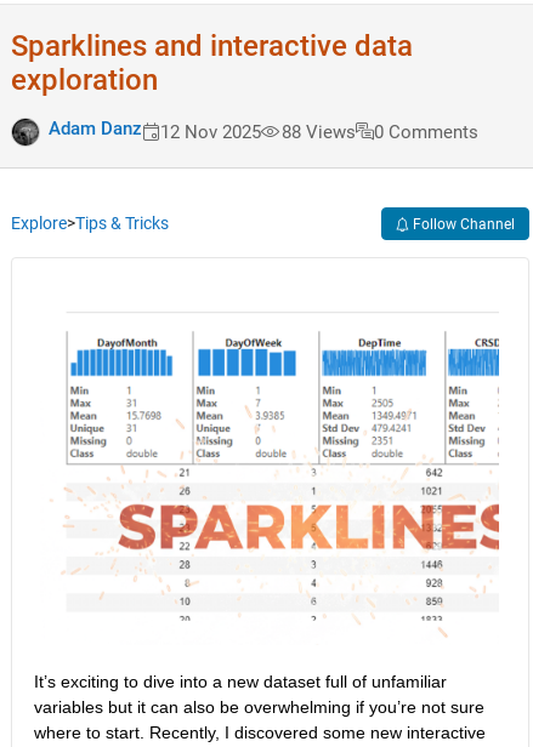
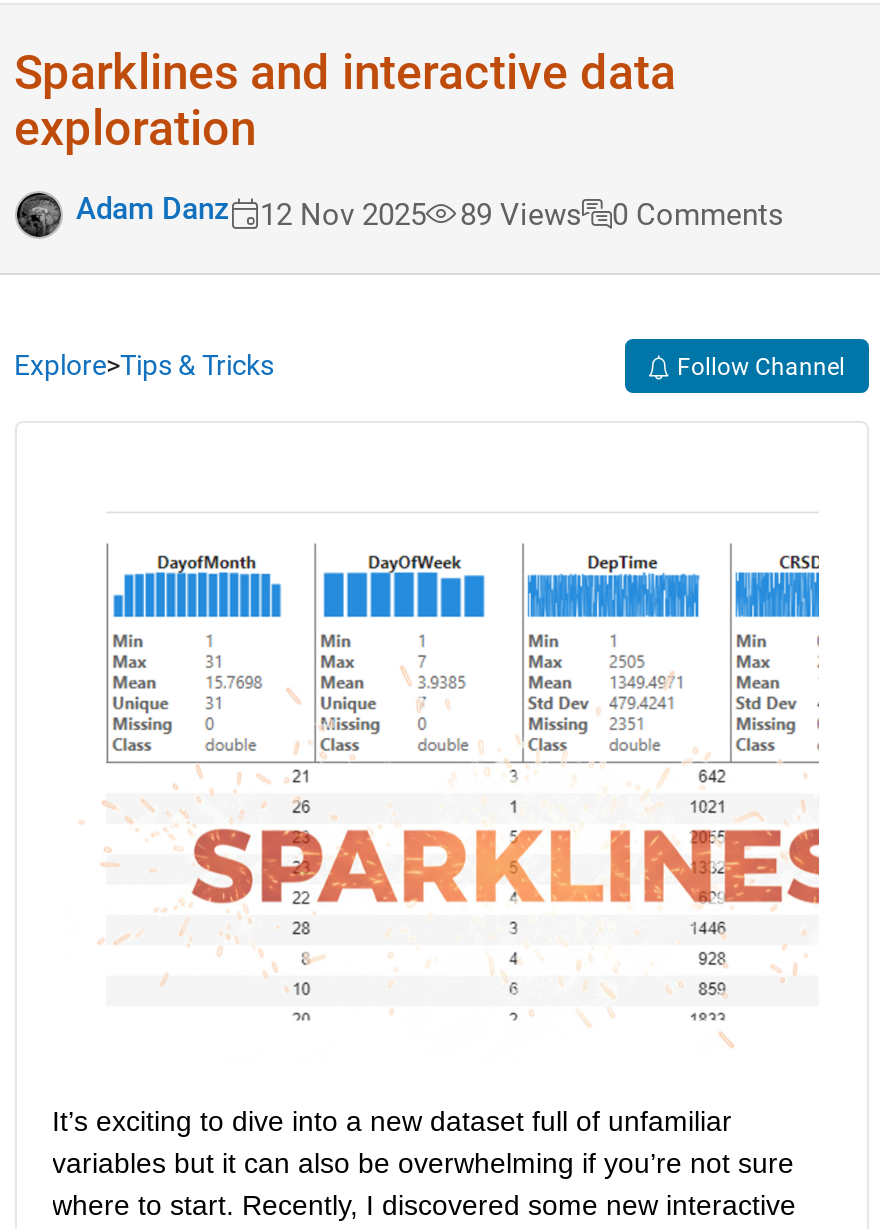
[281,121,355,142] 88 Views -> [460,196,582,232] 89 Views

